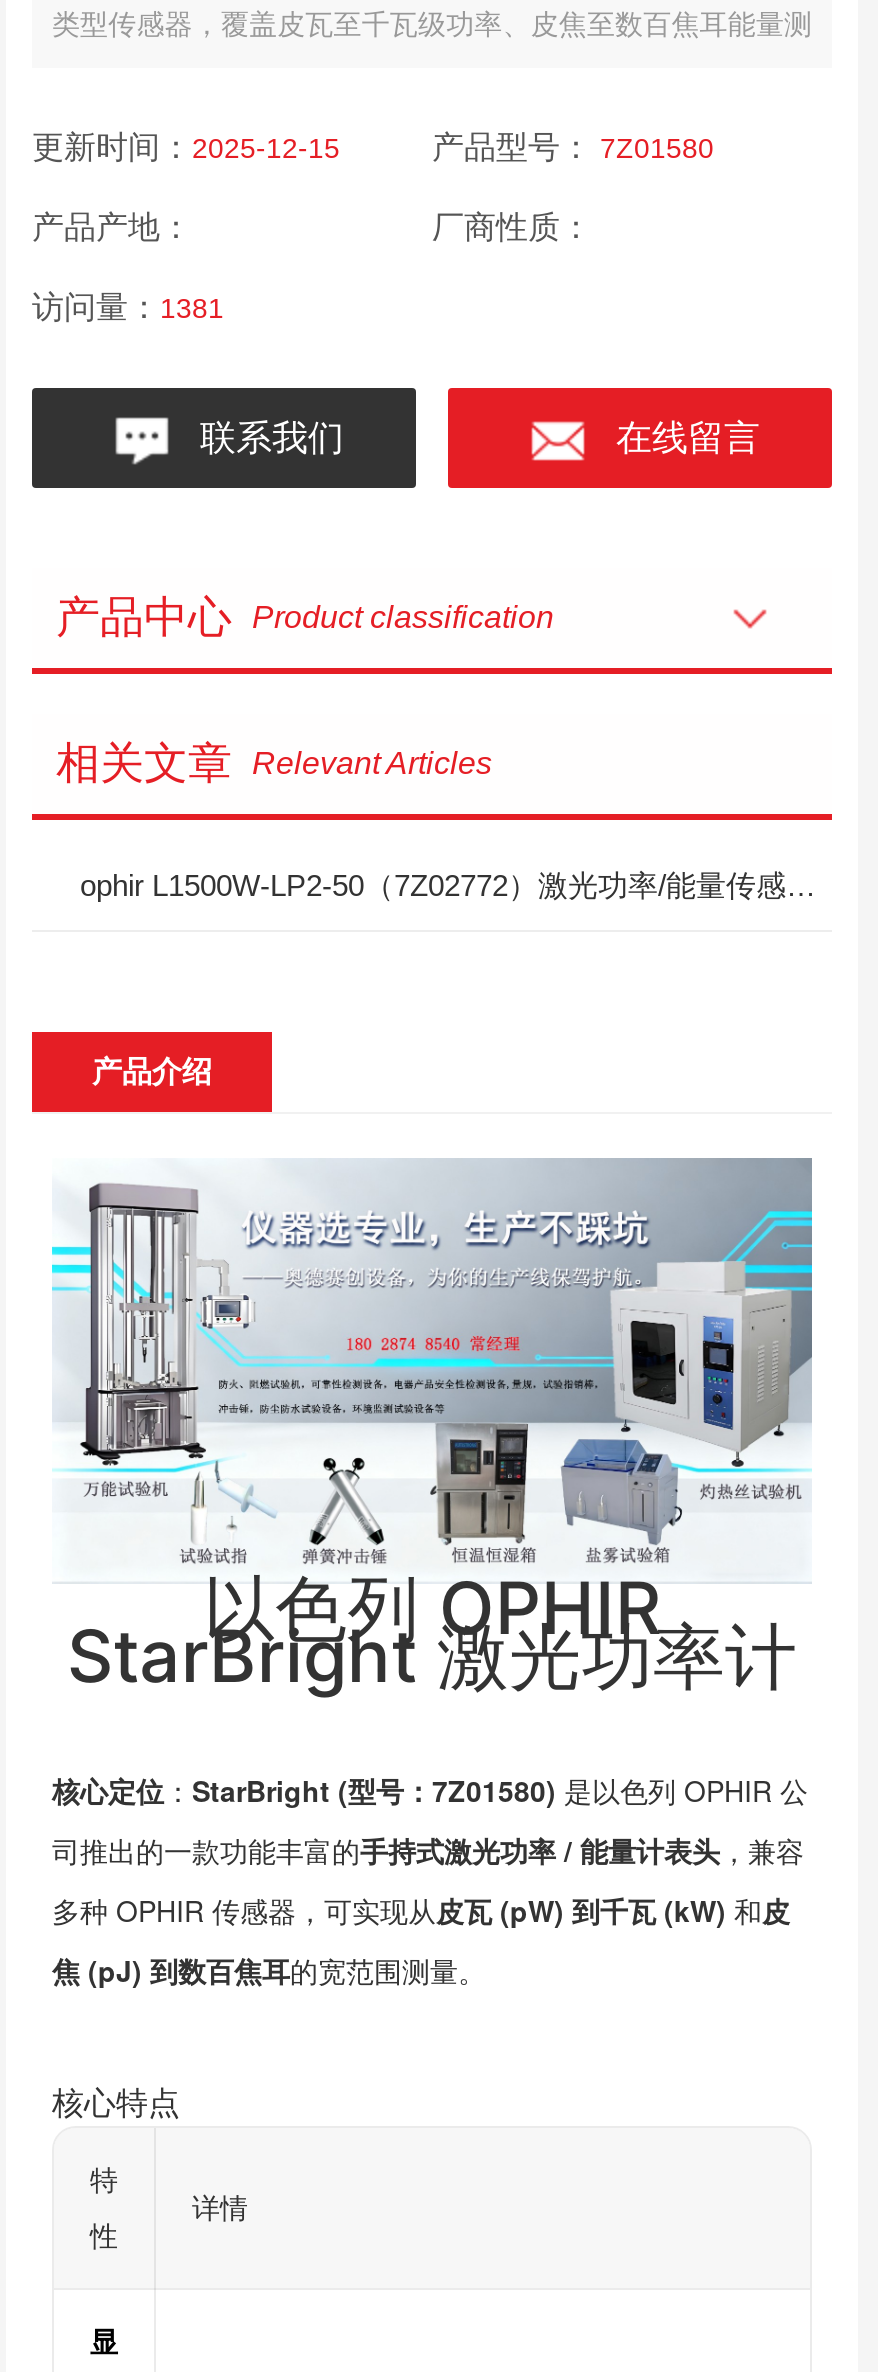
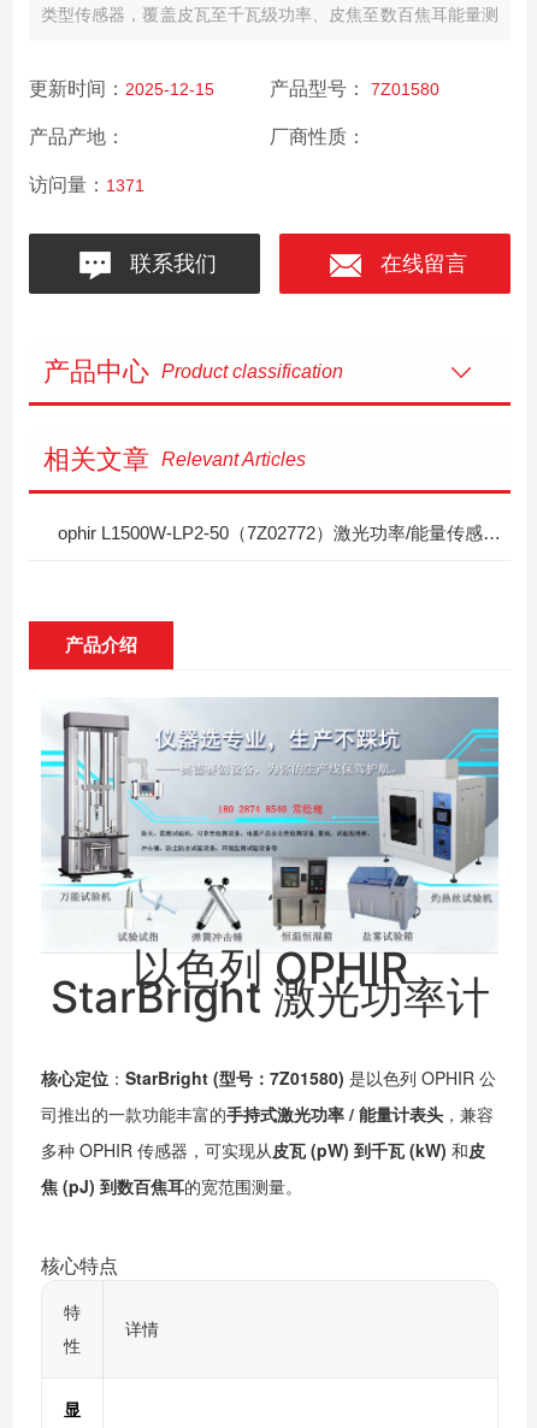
[32,289,224,323] 访问量：1381 -> [29,174,144,195] 访问量：1371

